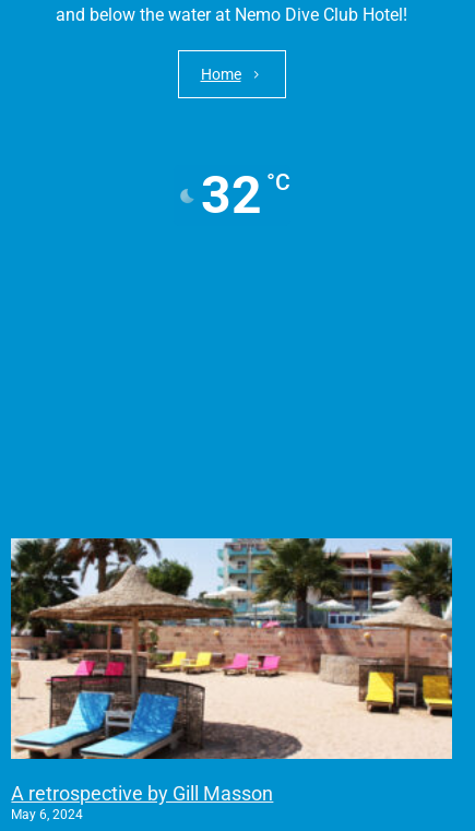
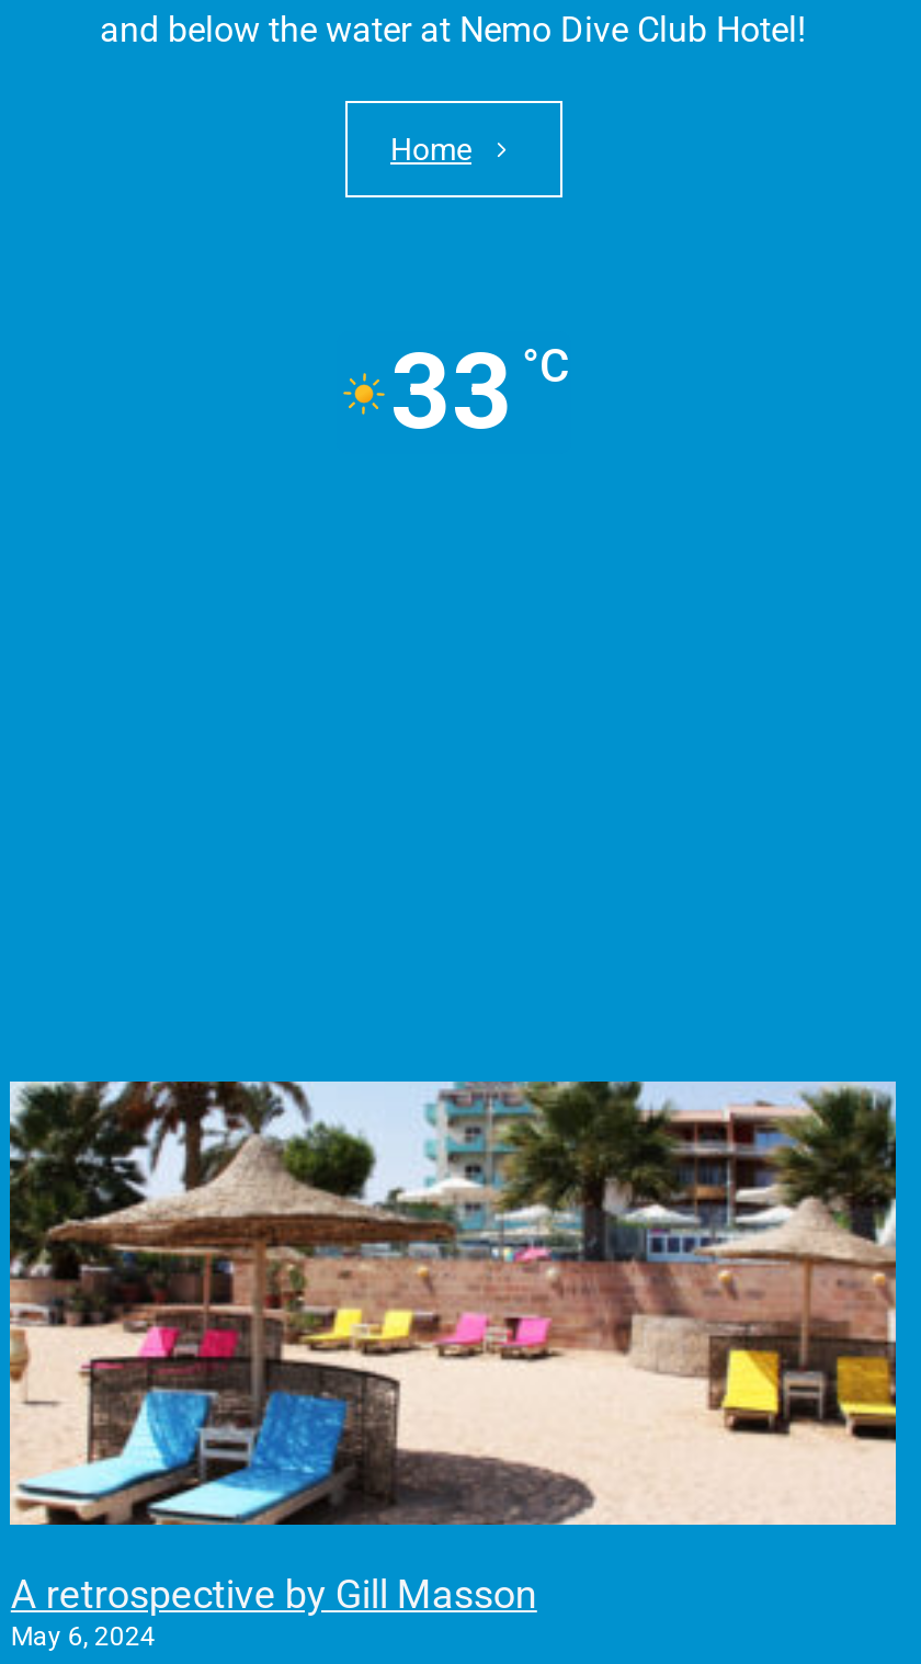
[200,164,290,226] 32 °C -> [390,329,570,454] 33 °C

